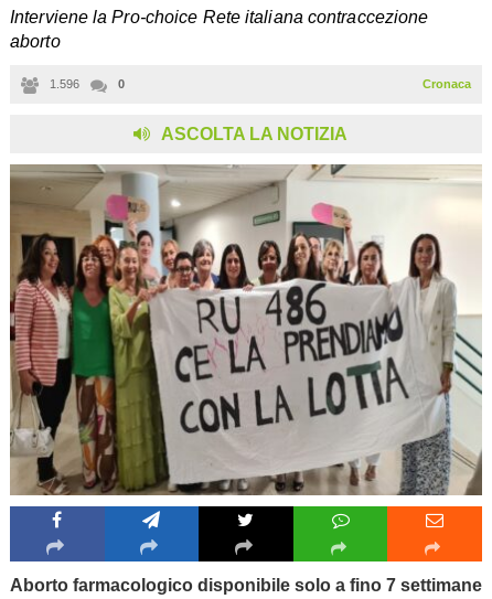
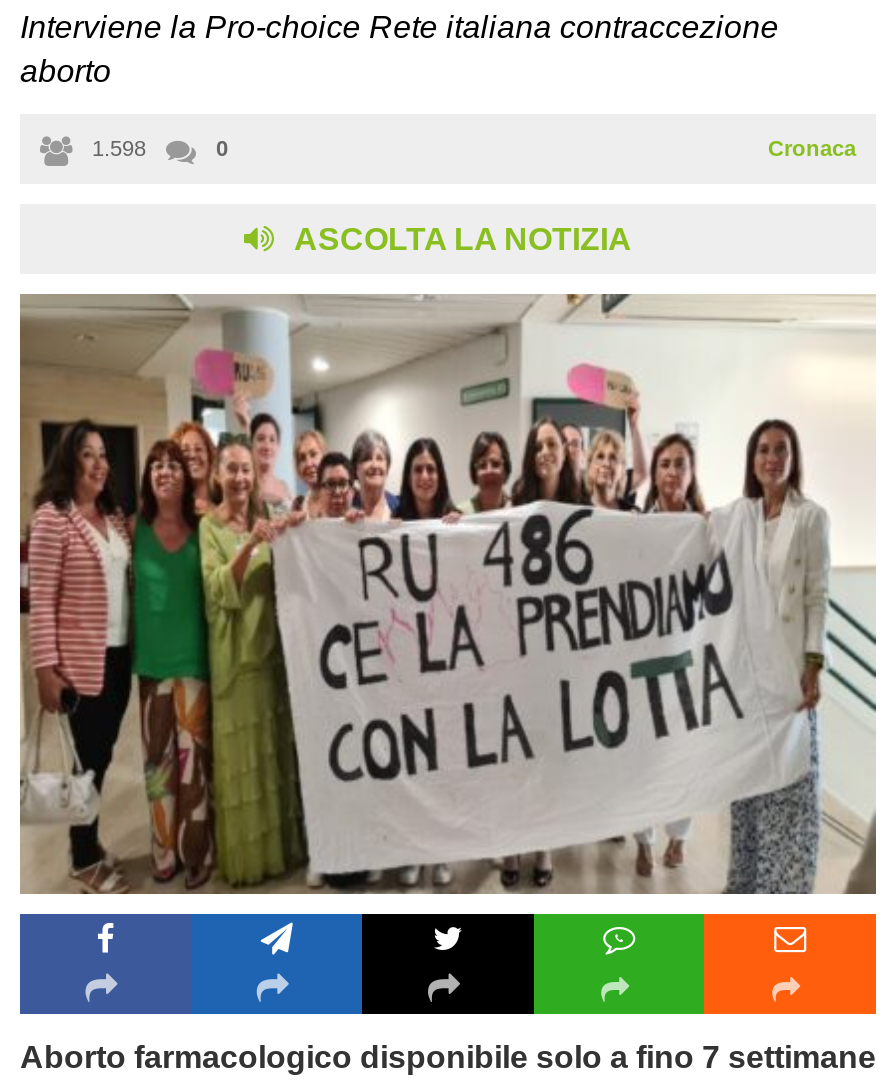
[50,77,79,90] 1.596 -> [92,136,146,160] 1.598

